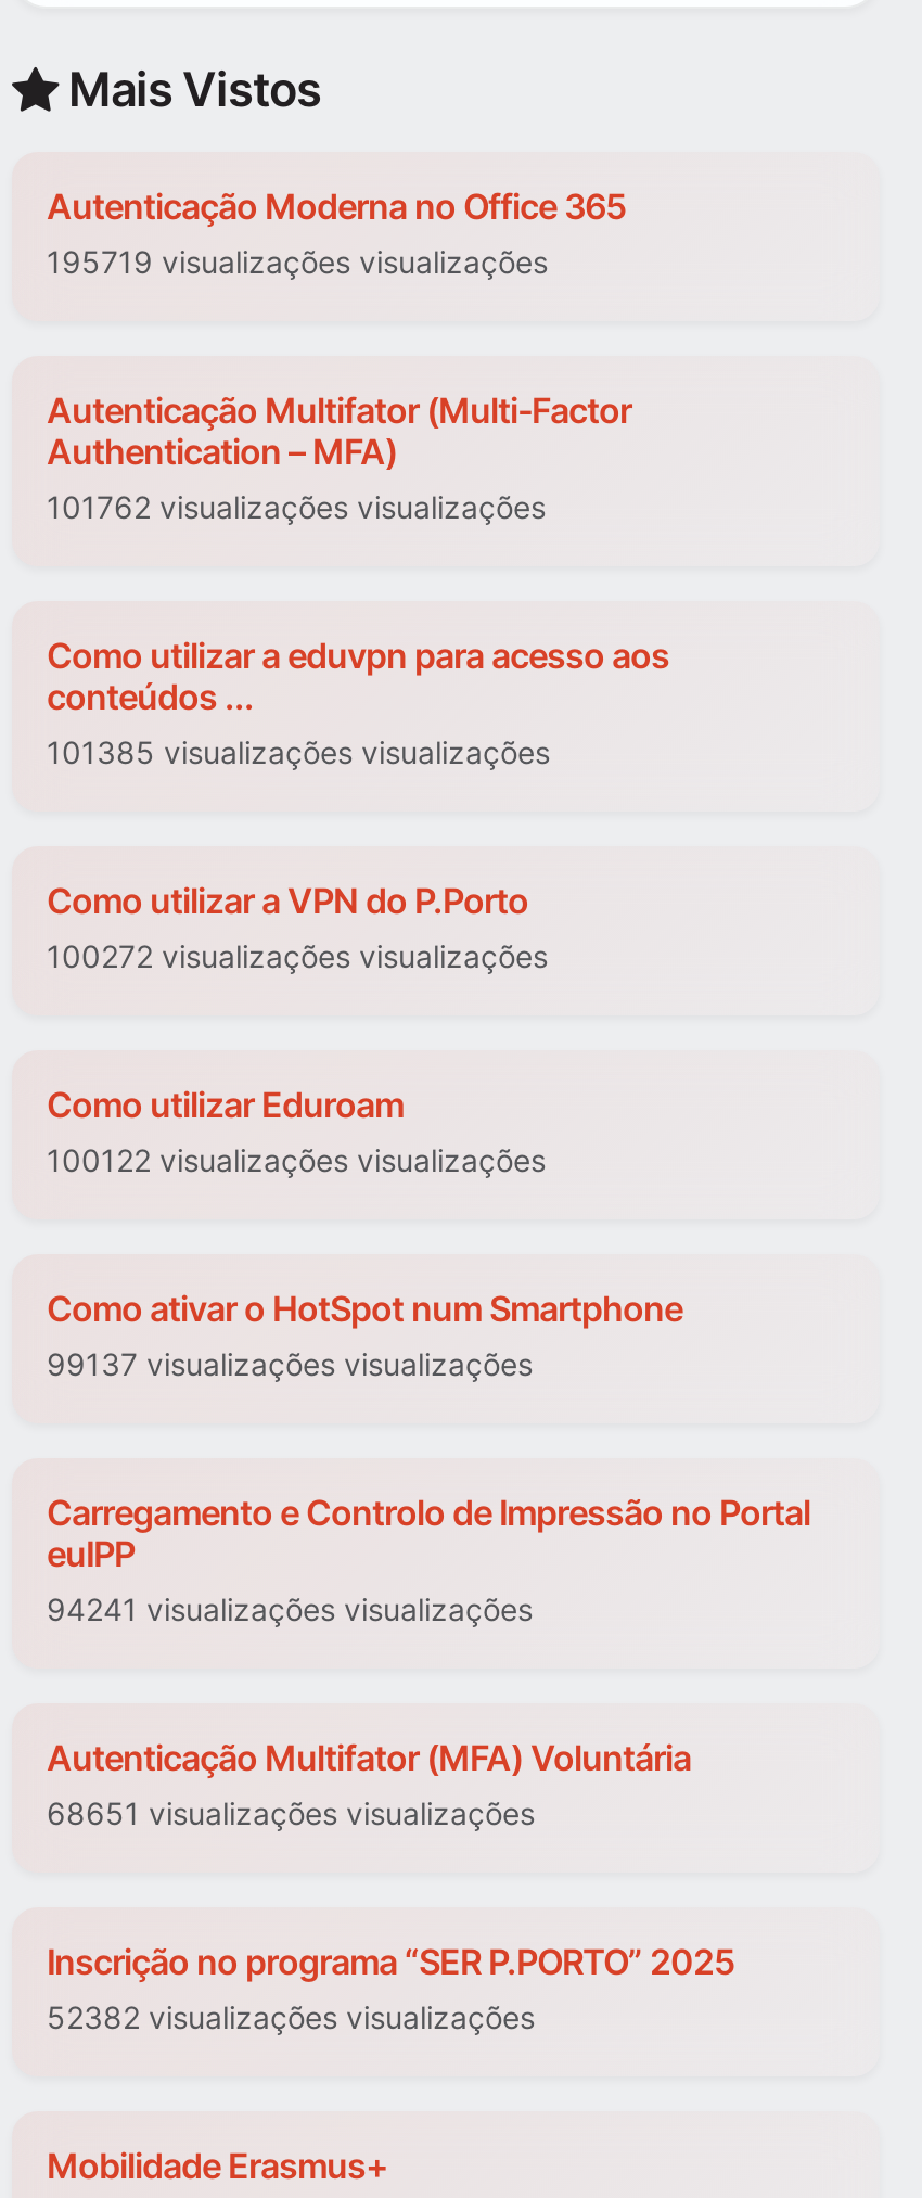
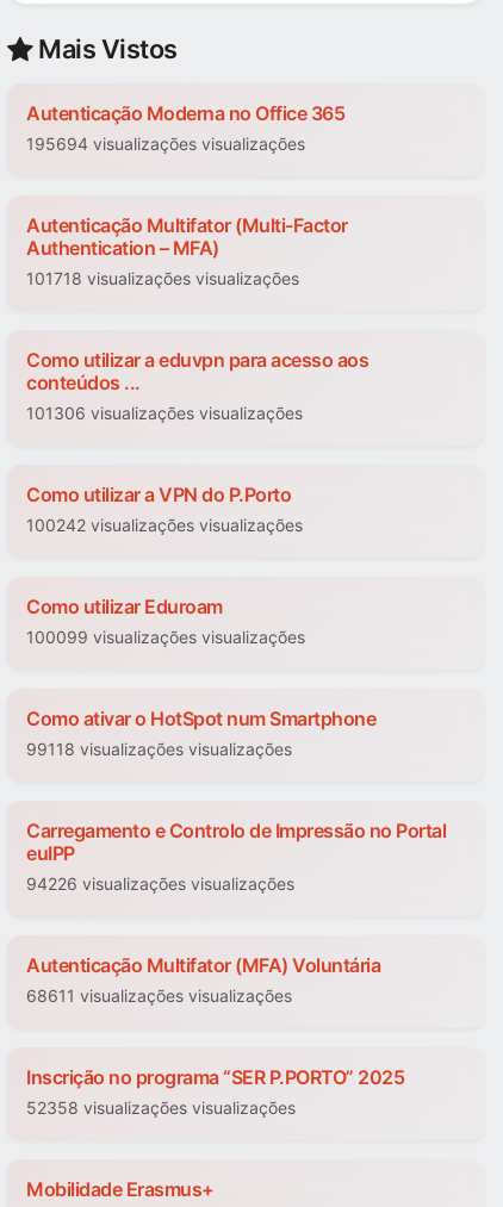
[47,244,548,281] 195719 visualizações visualizações -> [26,134,305,154] 195694 visualizações visualizações
[47,489,546,526] 101762 visualizações visualizações -> [26,269,299,289] 101718 visualizações visualizações
[47,734,550,771] 101385 visualizações visualizações -> [26,403,303,424] 101306 visualizações visualizações
[47,938,548,975] 100272 visualizações visualizações -> [26,515,303,536] 100242 visualizações visualizações
[47,1142,546,1179] 100122 visualizações visualizações -> [26,627,305,648] 100099 visualizações visualizações
[47,1346,533,1383] 99137 visualizações visualizações -> [26,739,292,760] 99118 visualizações visualizações
[47,1592,533,1628] 94241 visualizações visualizações -> [26,874,294,894] 94226 visualizações visualizações
[47,1796,535,1832] 68651 visualizações visualizações -> [26,986,292,1006] 68611 visualizações visualizações
[47,1999,535,2036] 52382 visualizações visualizações -> [26,1098,296,1118] 52358 visualizações visualizações

